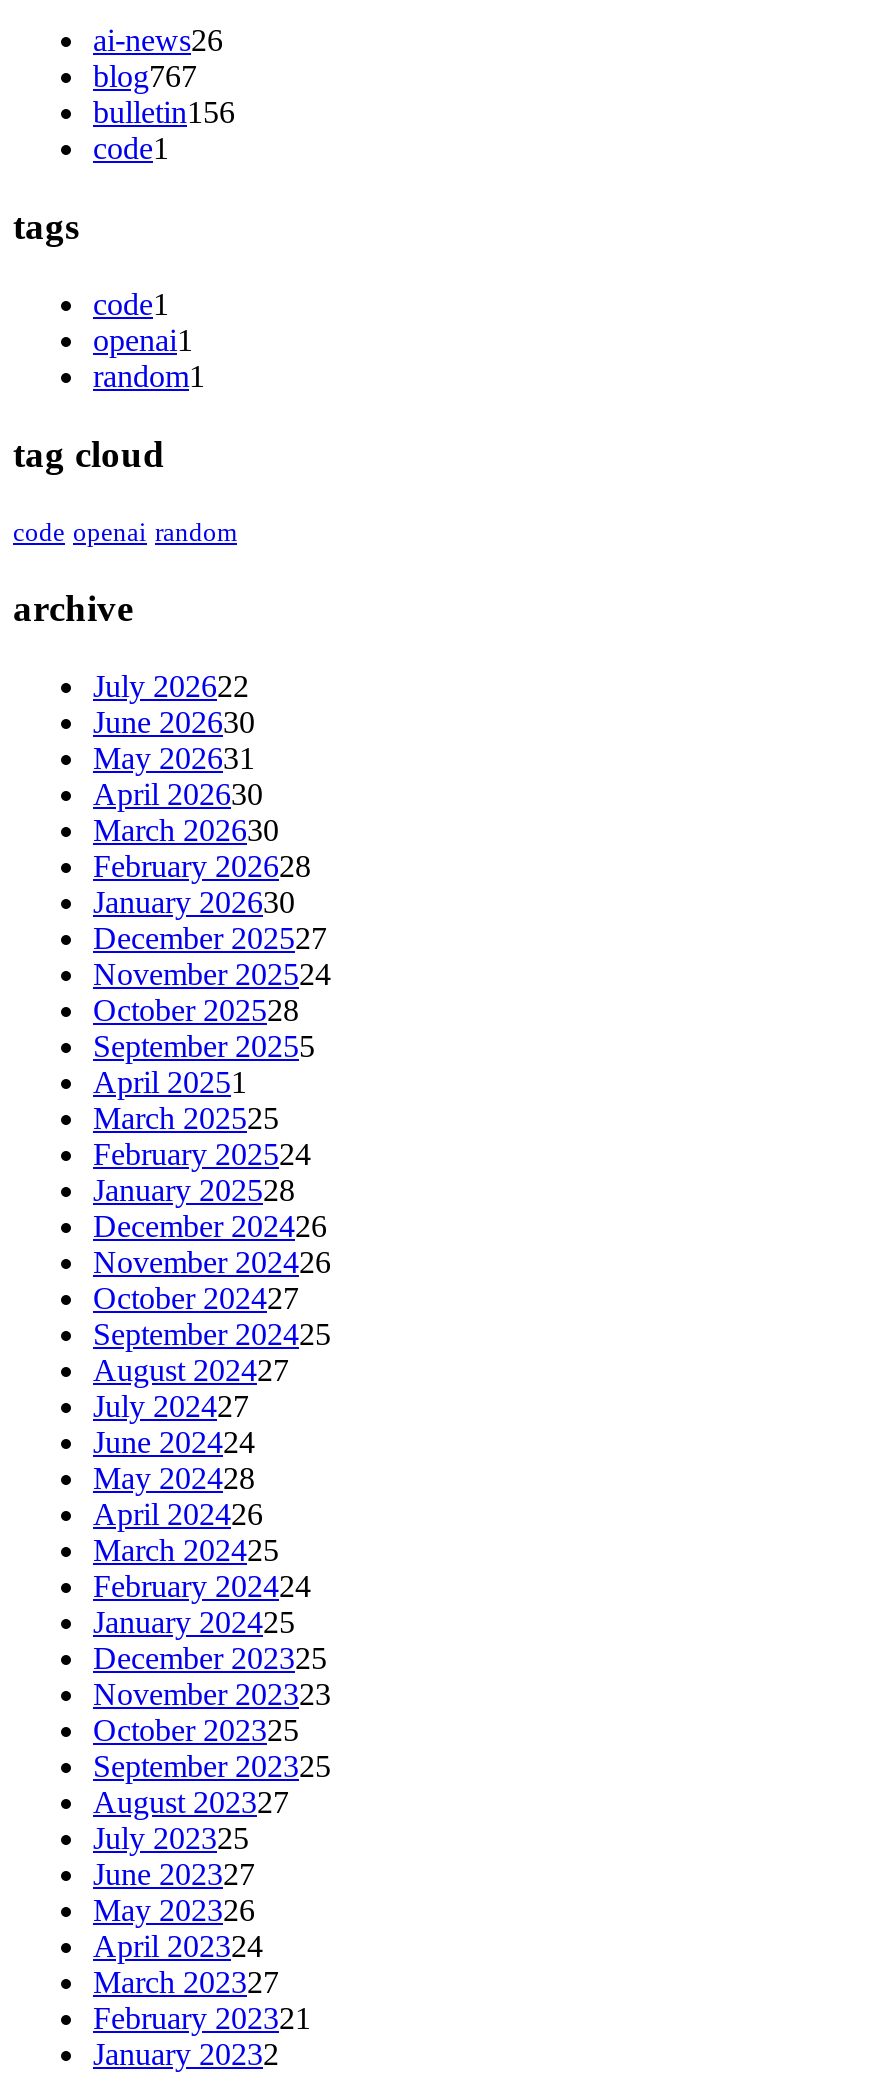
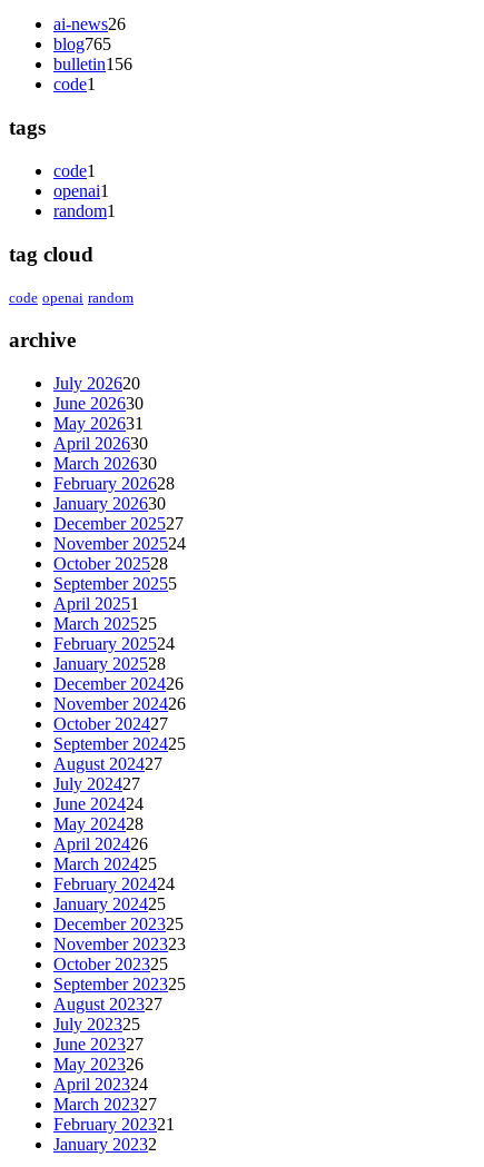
[93,60,197,94] blog767 -> [53,35,111,54] blog765
[93,668,249,702] July 202622 -> [53,373,140,392] July 202620

